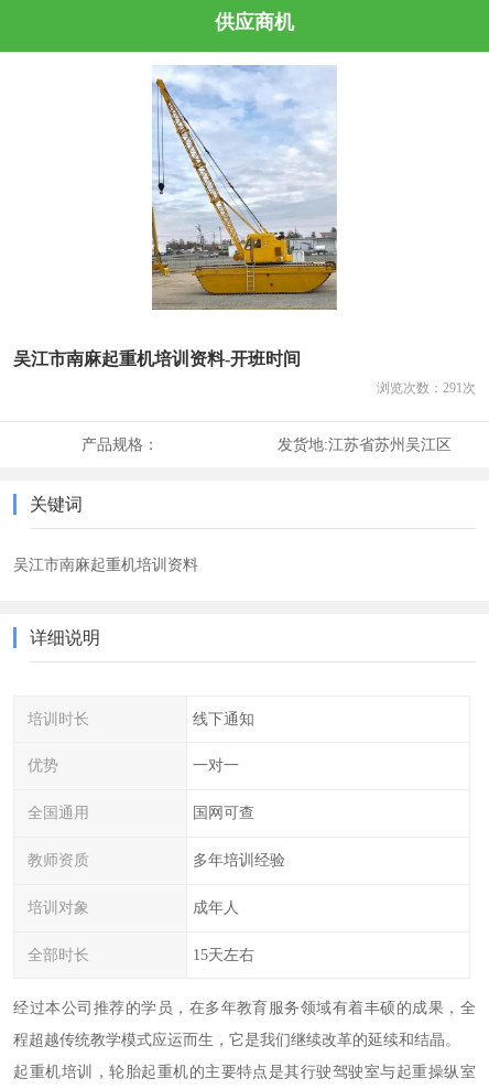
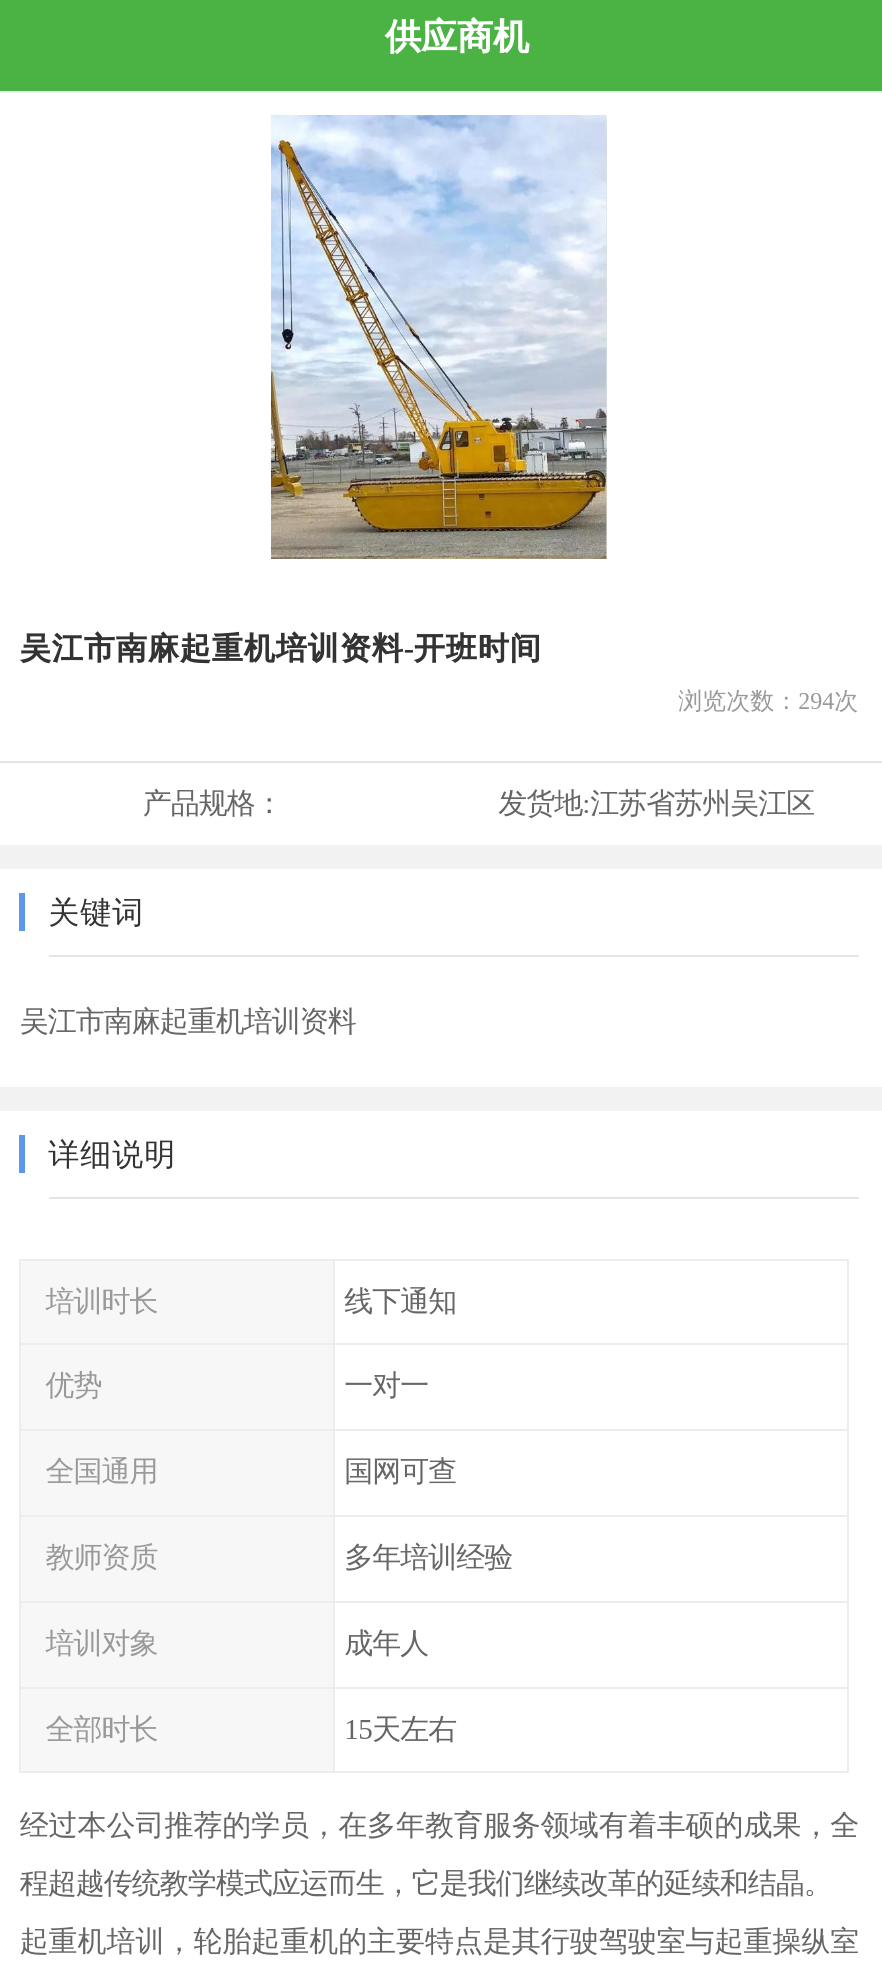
[376,380,475,395] 浏览次数：291次 -> [678,686,858,714] 浏览次数：294次

